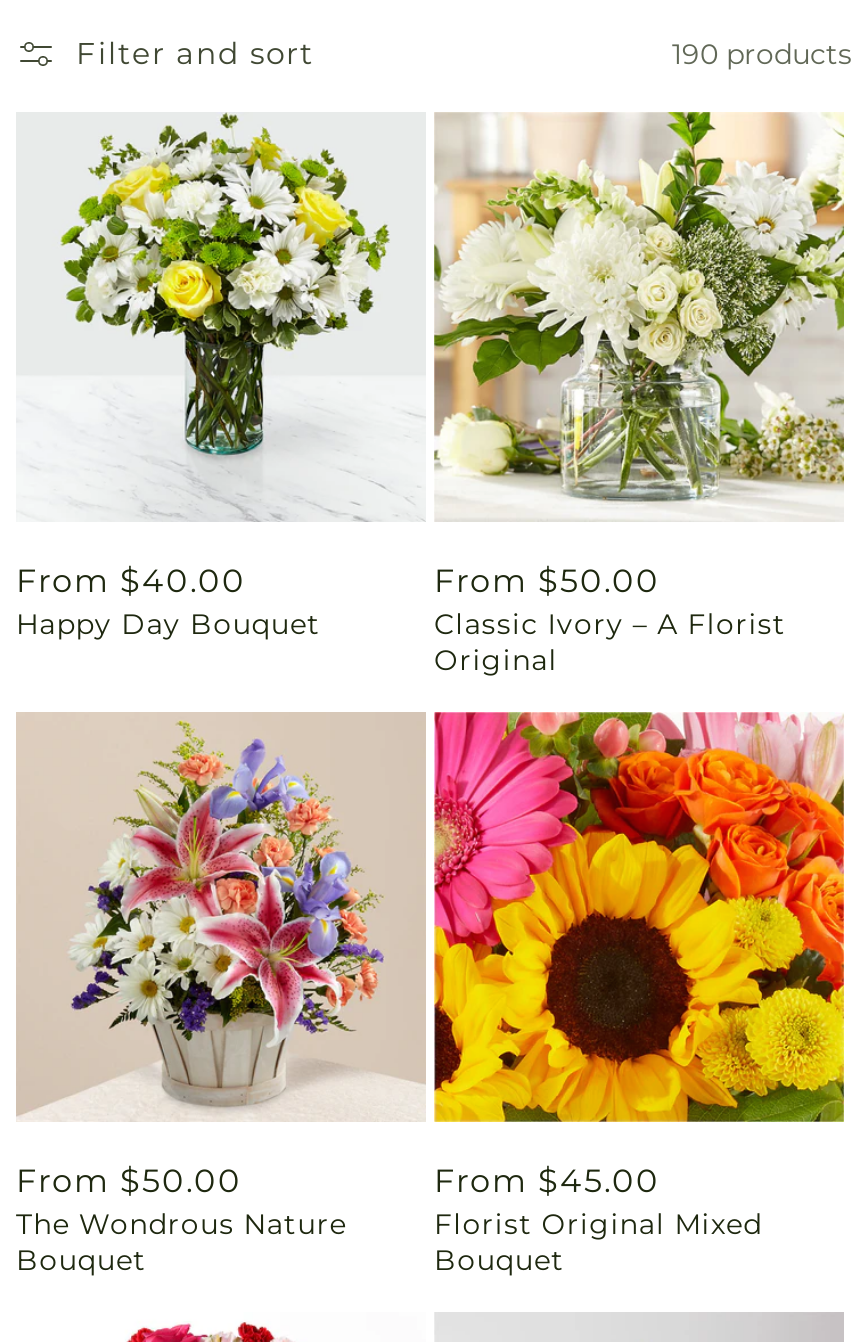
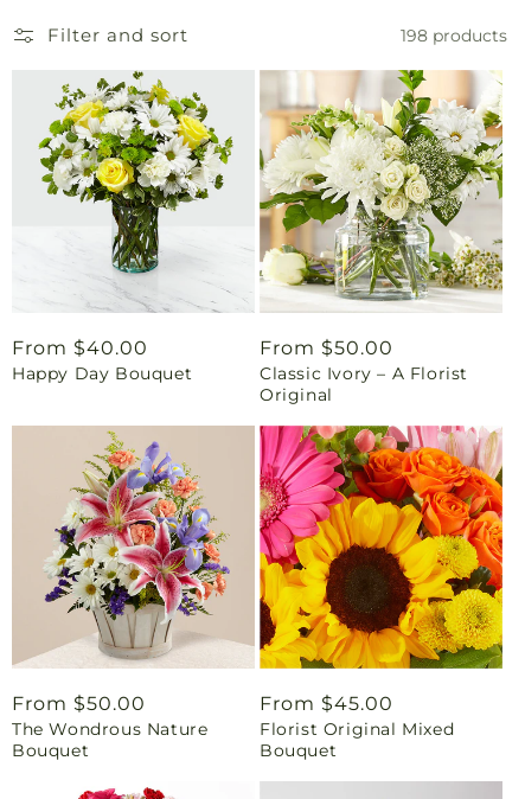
[672,36,852,72] 190 products -> [401,25,507,46] 198 products

